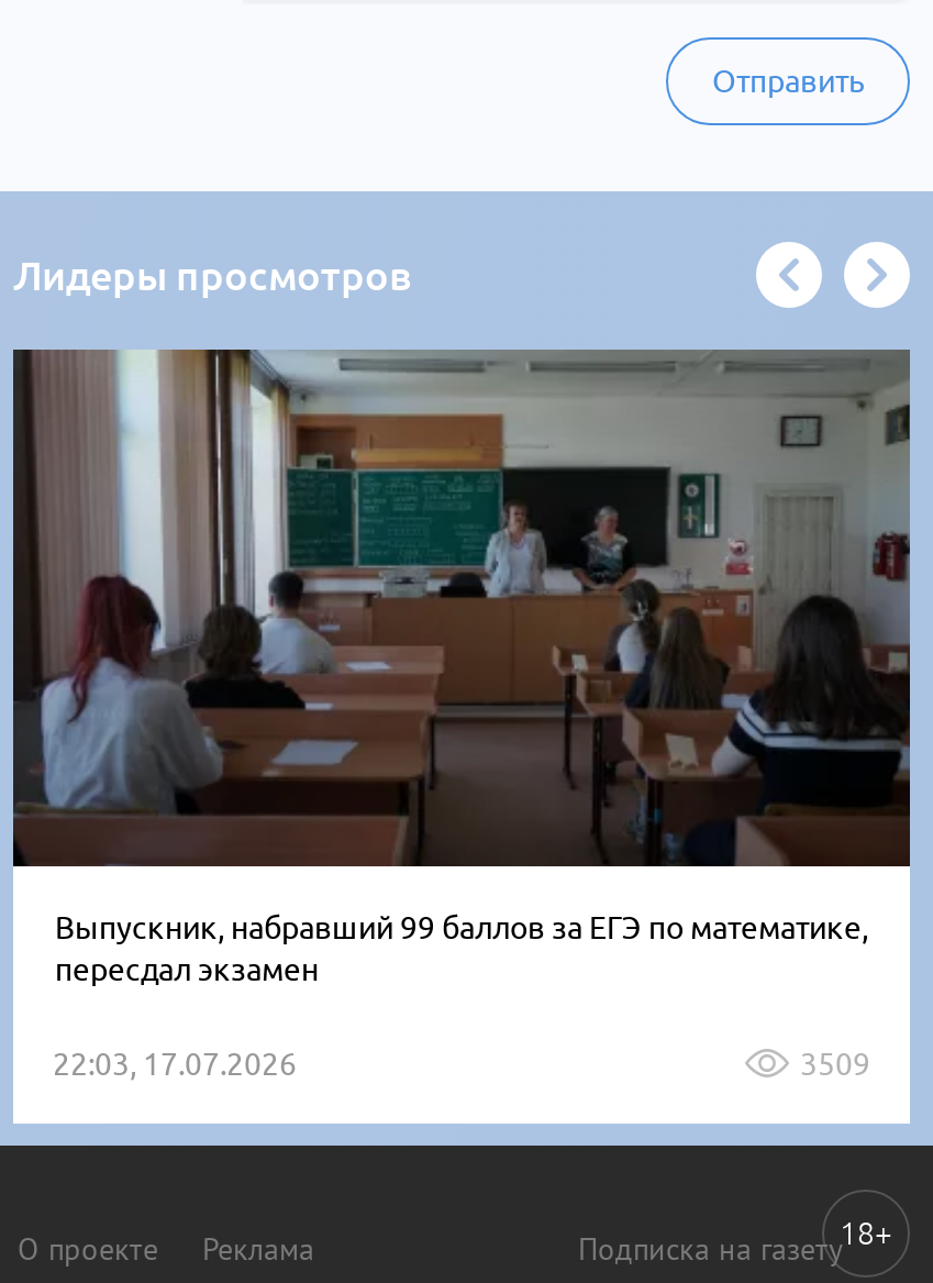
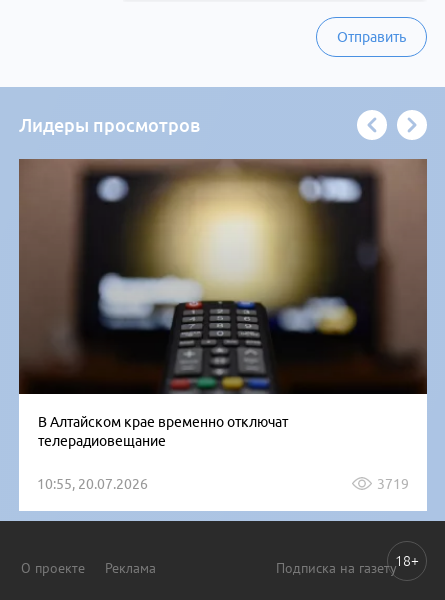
[13,350,910,986] [image] | Выпускник, набравший 99 баллов за ЕГЭ по математике, | пересдал экзамен -> [19,158,427,449] [image] | В Алтайском крае временно отключат | телерадиовещание
[53,1046,870,1081] 22:03, 17.07.2026 | 3509 -> [37,476,409,492] 10:55, 20.07.2026 | 3719

